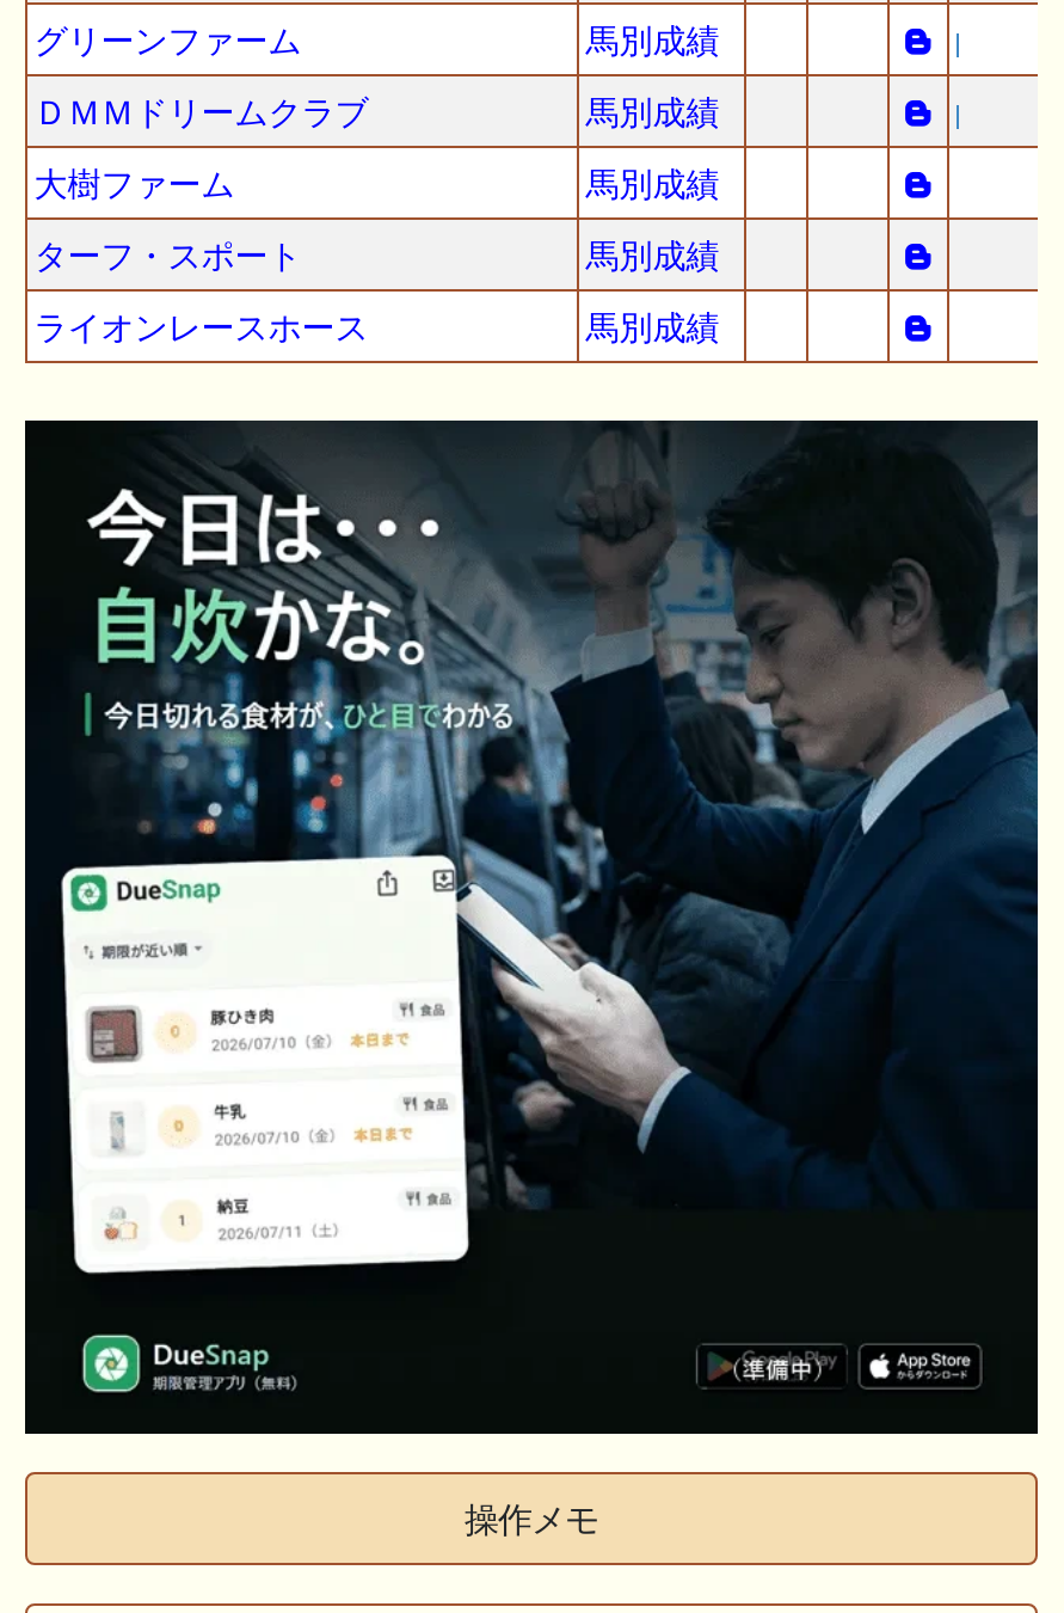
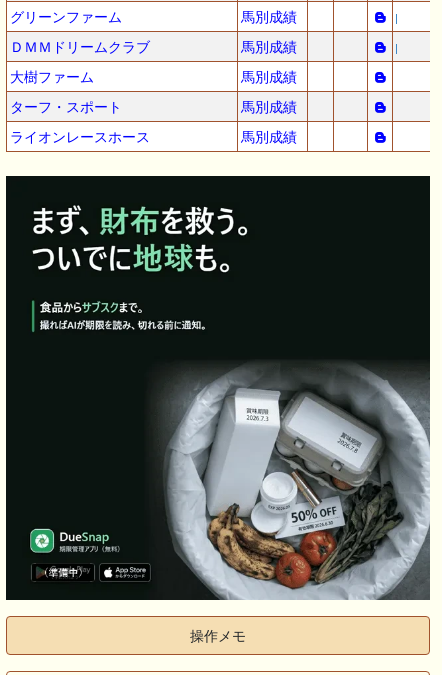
[59,423,1040,1436] [image] -> [21,178,431,601] [image]

